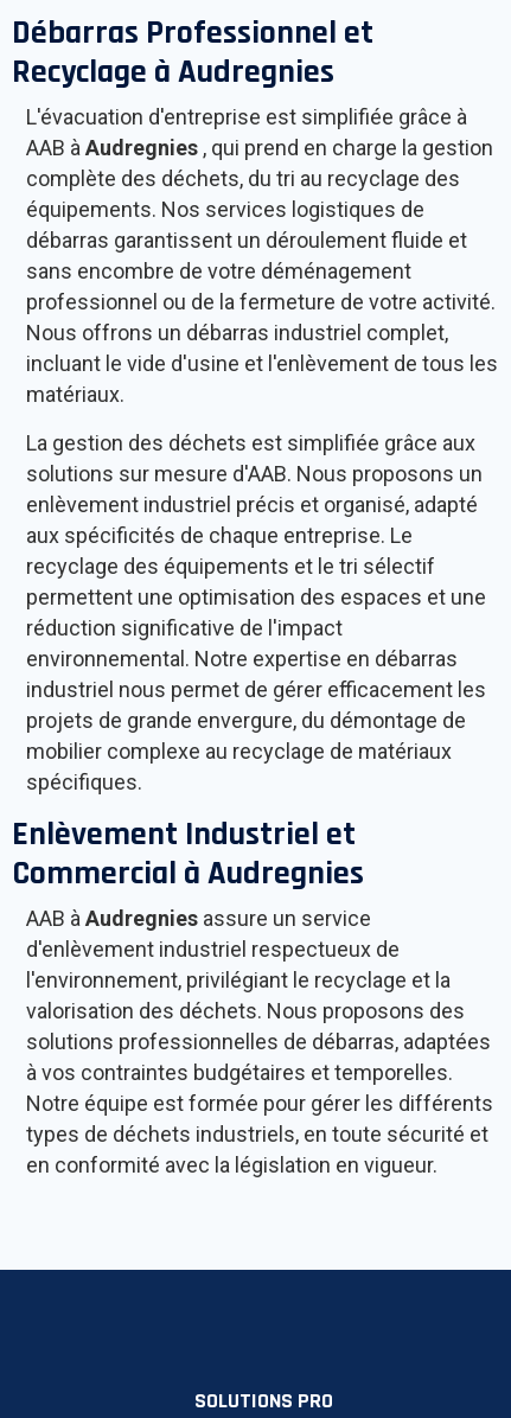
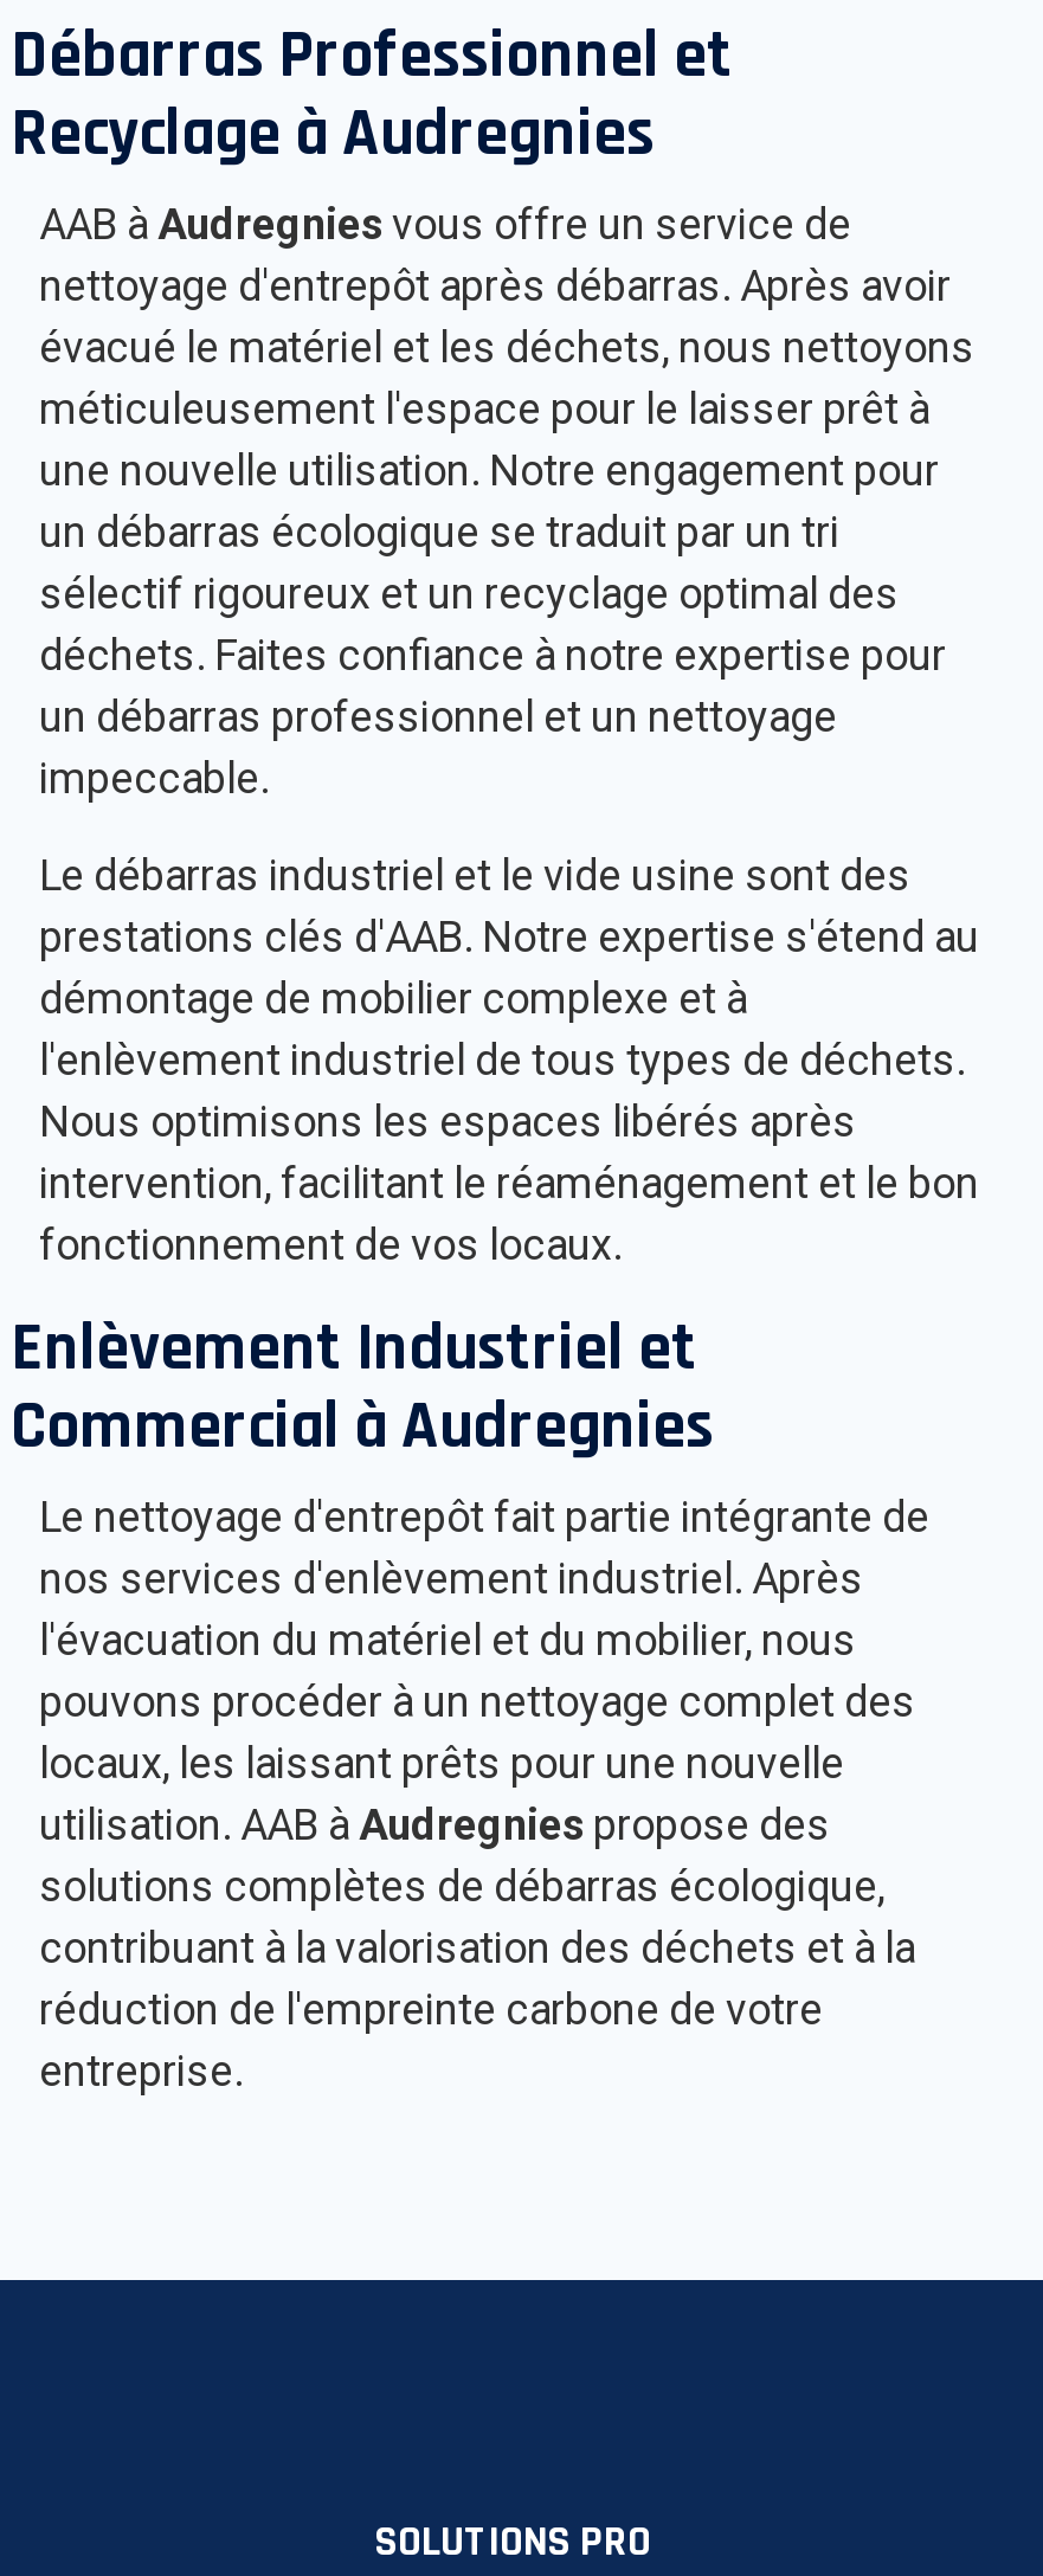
[26,104,498,406] L'évacuation d'entreprise est simplifiée grâce à | AAB à Audregnies, qui prend en charge la gestion | complète des déchets, du tri au recyclage des | équipements. Nos services logistiques de | débarras garantissent un déroulement fluide et | sans encombre de votre déménagement | professionnel ou de la fermeture de votre activité. | Nous offrons un débarras industriel complet, | incluant le vide d'usine et l'enlèvement de tous les | matériaux. -> [39,198,974,802] AAB à Audregnies vous offre un service de | nettoyage d'entrepôt après débarras. Après avoir | évacué le matériel et les déchets, nous nettoyons | méticuleusement l'espace pour le laisser prêt à | une nouvelle utilisation. Notre engagement pour | un débarras écologique se traduit par un tri | sélectif rigoureux et un recyclage optimal des | déchets. Faites confiance à notre expertise pour | un débarras professionnel et un nettoyage | impeccable.
[26,430,486,794] La gestion des déchets est simplifiée grâce aux | solutions sur mesure d'AAB. Nous proposons un | enlèvement industriel précis et organisé, adapté | aux spécificités de chaque entreprise. Le | recyclage des équipements et le tri sélectif | permettent une optimisation des espaces et une | réduction significative de l'impact | environnemental. Notre expertise en débarras | industriel nous permet de gérer efficacement les | projets de grande envergure, du démontage de | mobilier complexe au recyclage de matériaux | spécifiques. -> [39,849,979,1268] Le débarras industriel et le vide usine sont des | prestations clés d'AAB. Notre expertise s'étend au | démontage de mobilier complexe et à | l'enlèvement industriel de tous types de déchets. | Nous optimisons les espaces libérés après | intervention, facilitant le réaménagement et le bon | fonctionnement de vos locaux.
moved [12,813,364,895] -> [11,1306,714,1470]: Enlèvement Industriel et | Commercial à Audregnies
[26,905,493,1177] AAB à Audregnies assure un service | d'enlèvement industriel respectueux de | l'environnement, privilégiant le recyclage et la | valorisation des déchets. Nous proposons des | solutions professionnelles de débarras, adaptées | à vos contraintes budgétaires et temporelles. | Notre équipe est formée pour gérer les différents | types de déchets industriels, en toute sécurité et | en conformité avec la législation en vigueur. -> [39,1491,929,2095] Le nettoyage d'entrepôt fait partie intégrante de | nos services d'enlèvement industriel. Après | l'évacuation du matériel et du mobilier, nous | pouvons procéder à un nettoyage complet des | locaux, les laissant prêts pour une nouvelle | utilisation. AAB à Audregnies propose des | solutions complètes de débarras écologique, | contribuant à la valorisation des déchets et à la | réduction de l'empreinte carbone de votre | entreprise.

